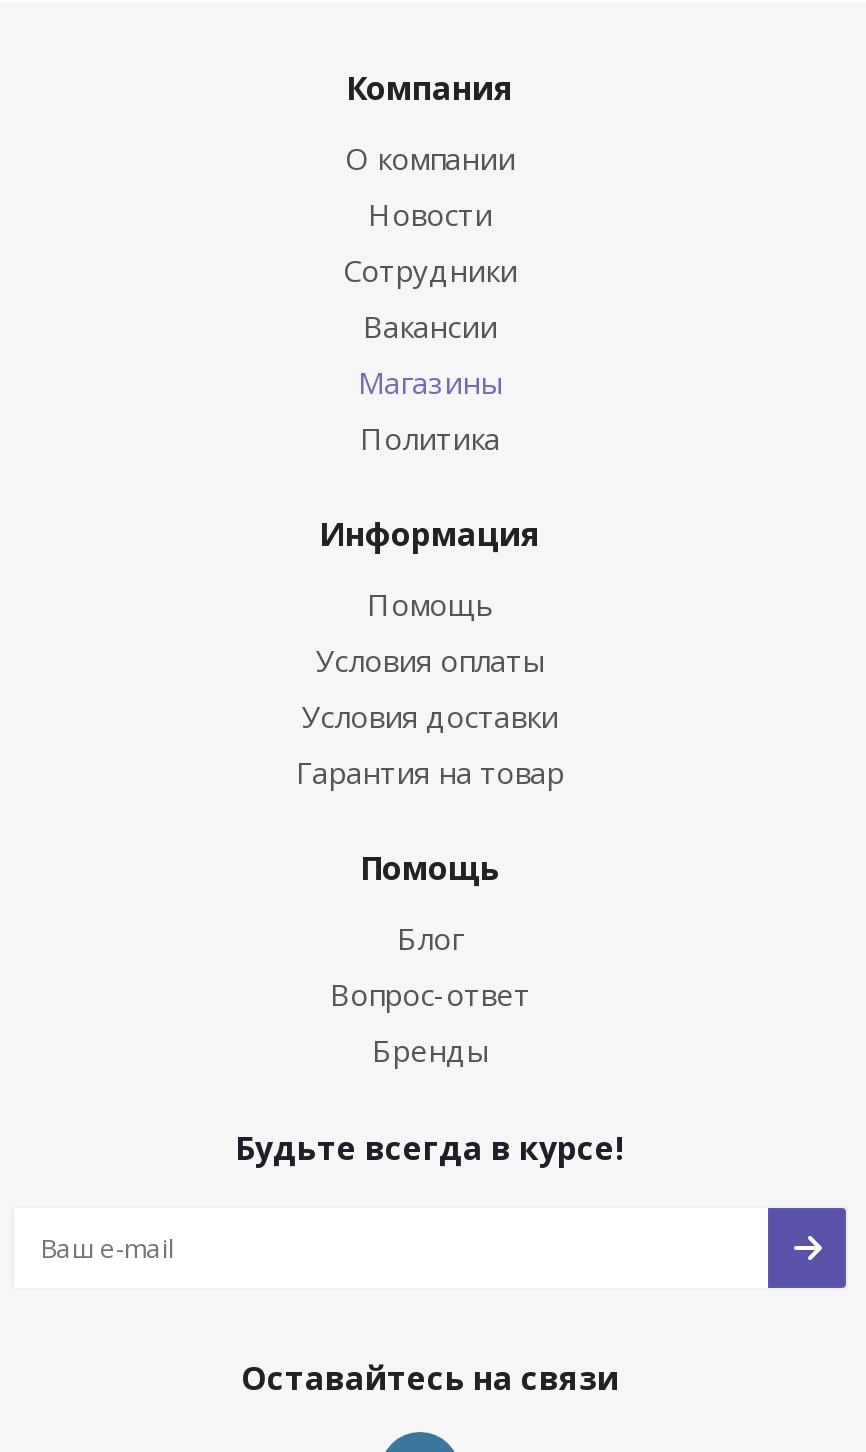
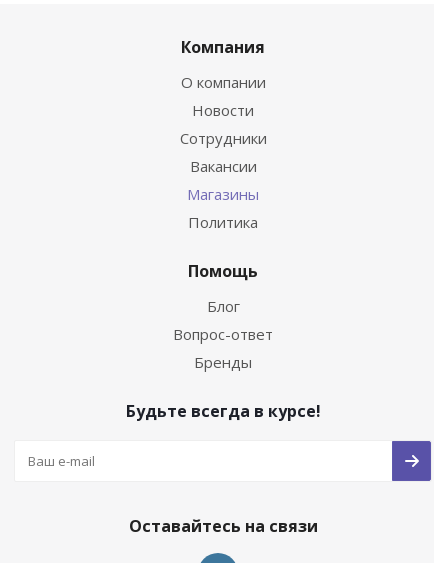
[296,512,564,792] Информация | Помощь | Условия оплаты | Условия доставки | Гарантия на товар -> none

